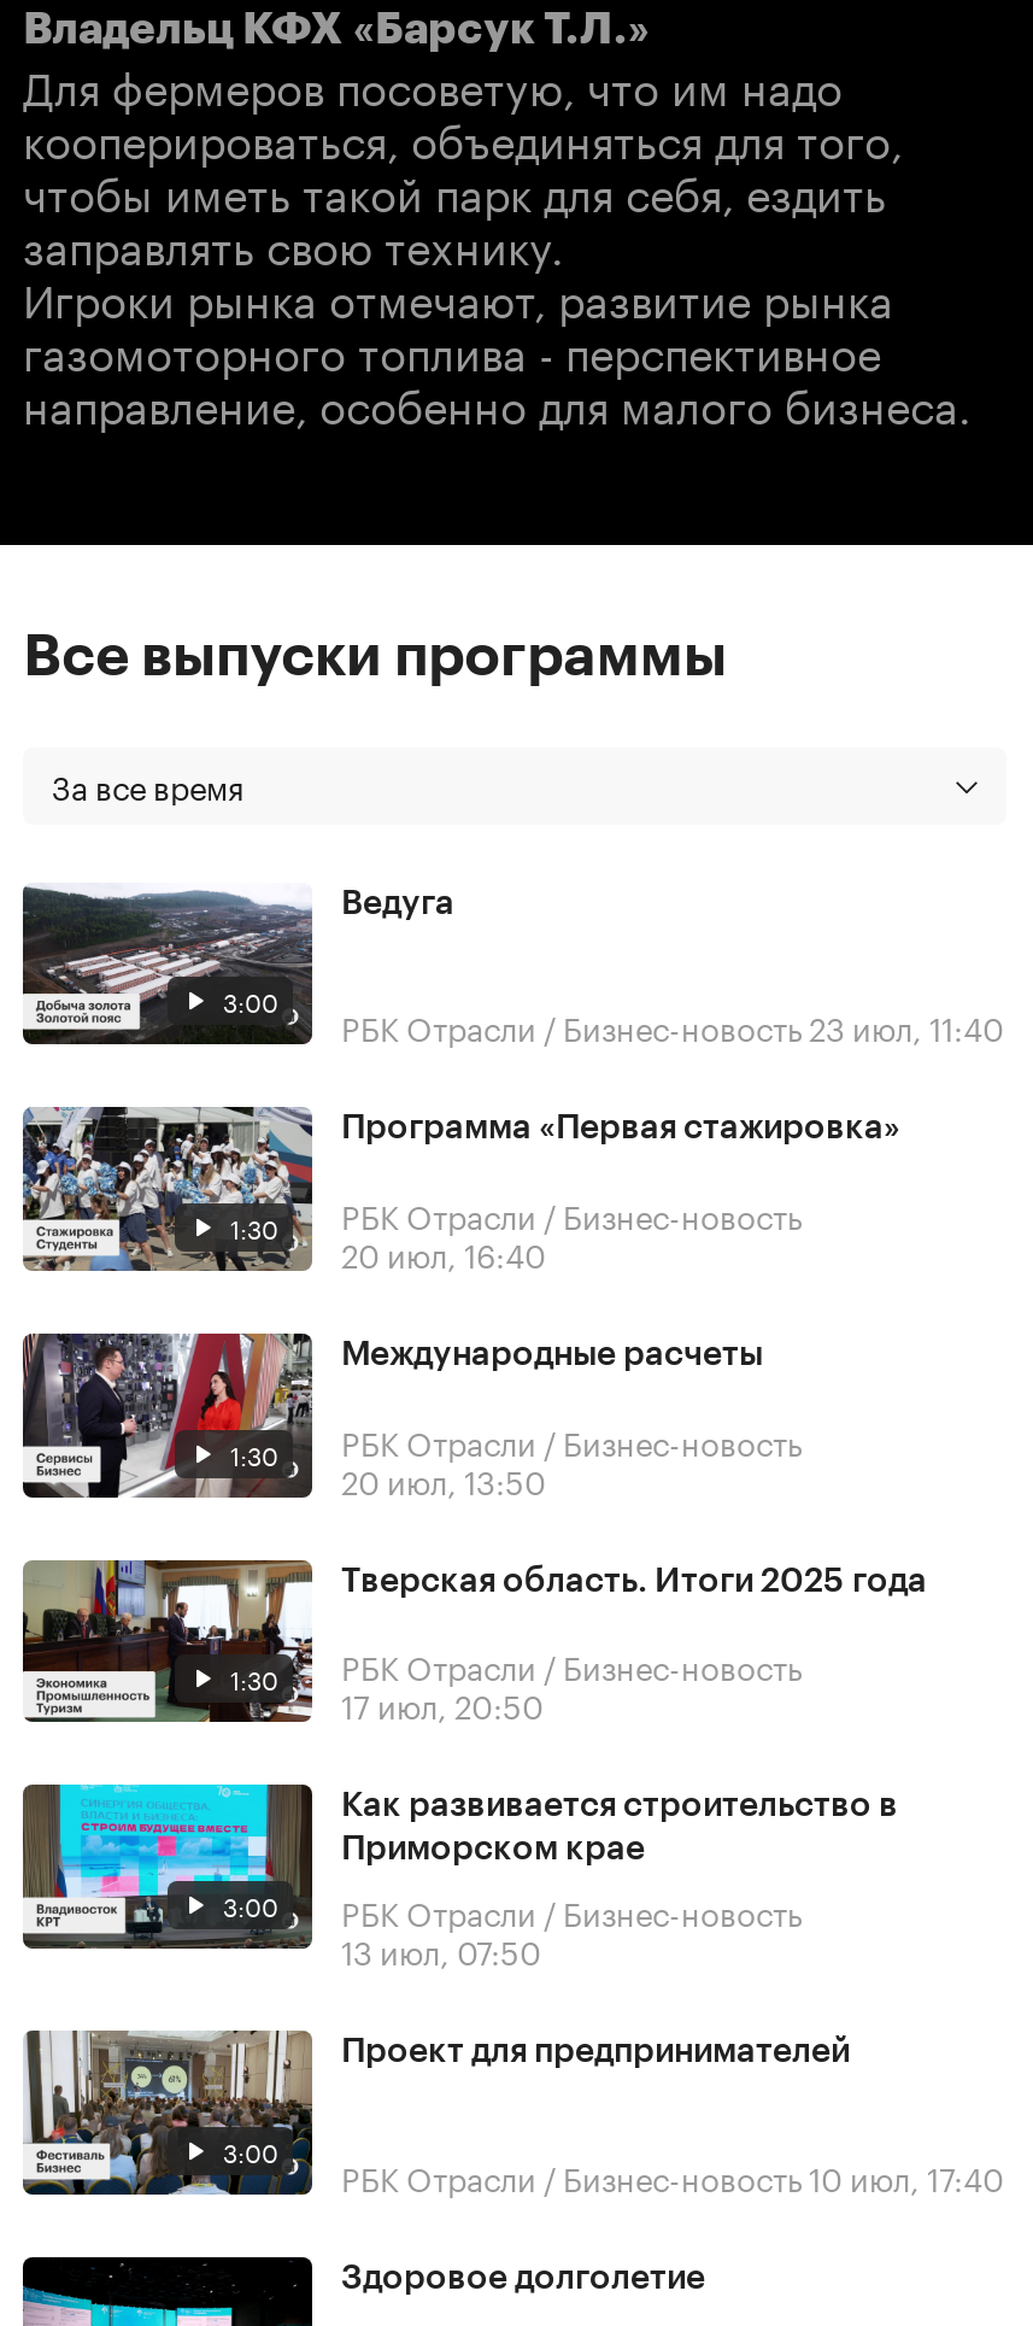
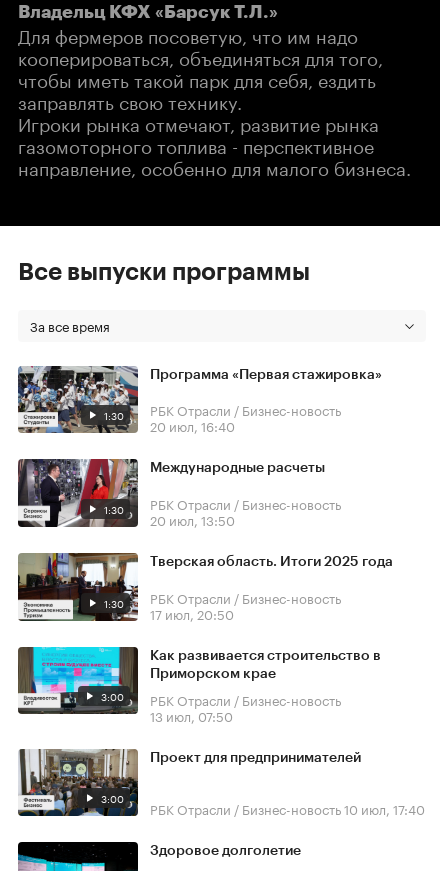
[20,887,312,1044] [image] | 3:00 -> none
[341,886,1004,1050] Ведуга | РБК Отрасли / Бизнес-новость 23 июл, 11:40 -> none

